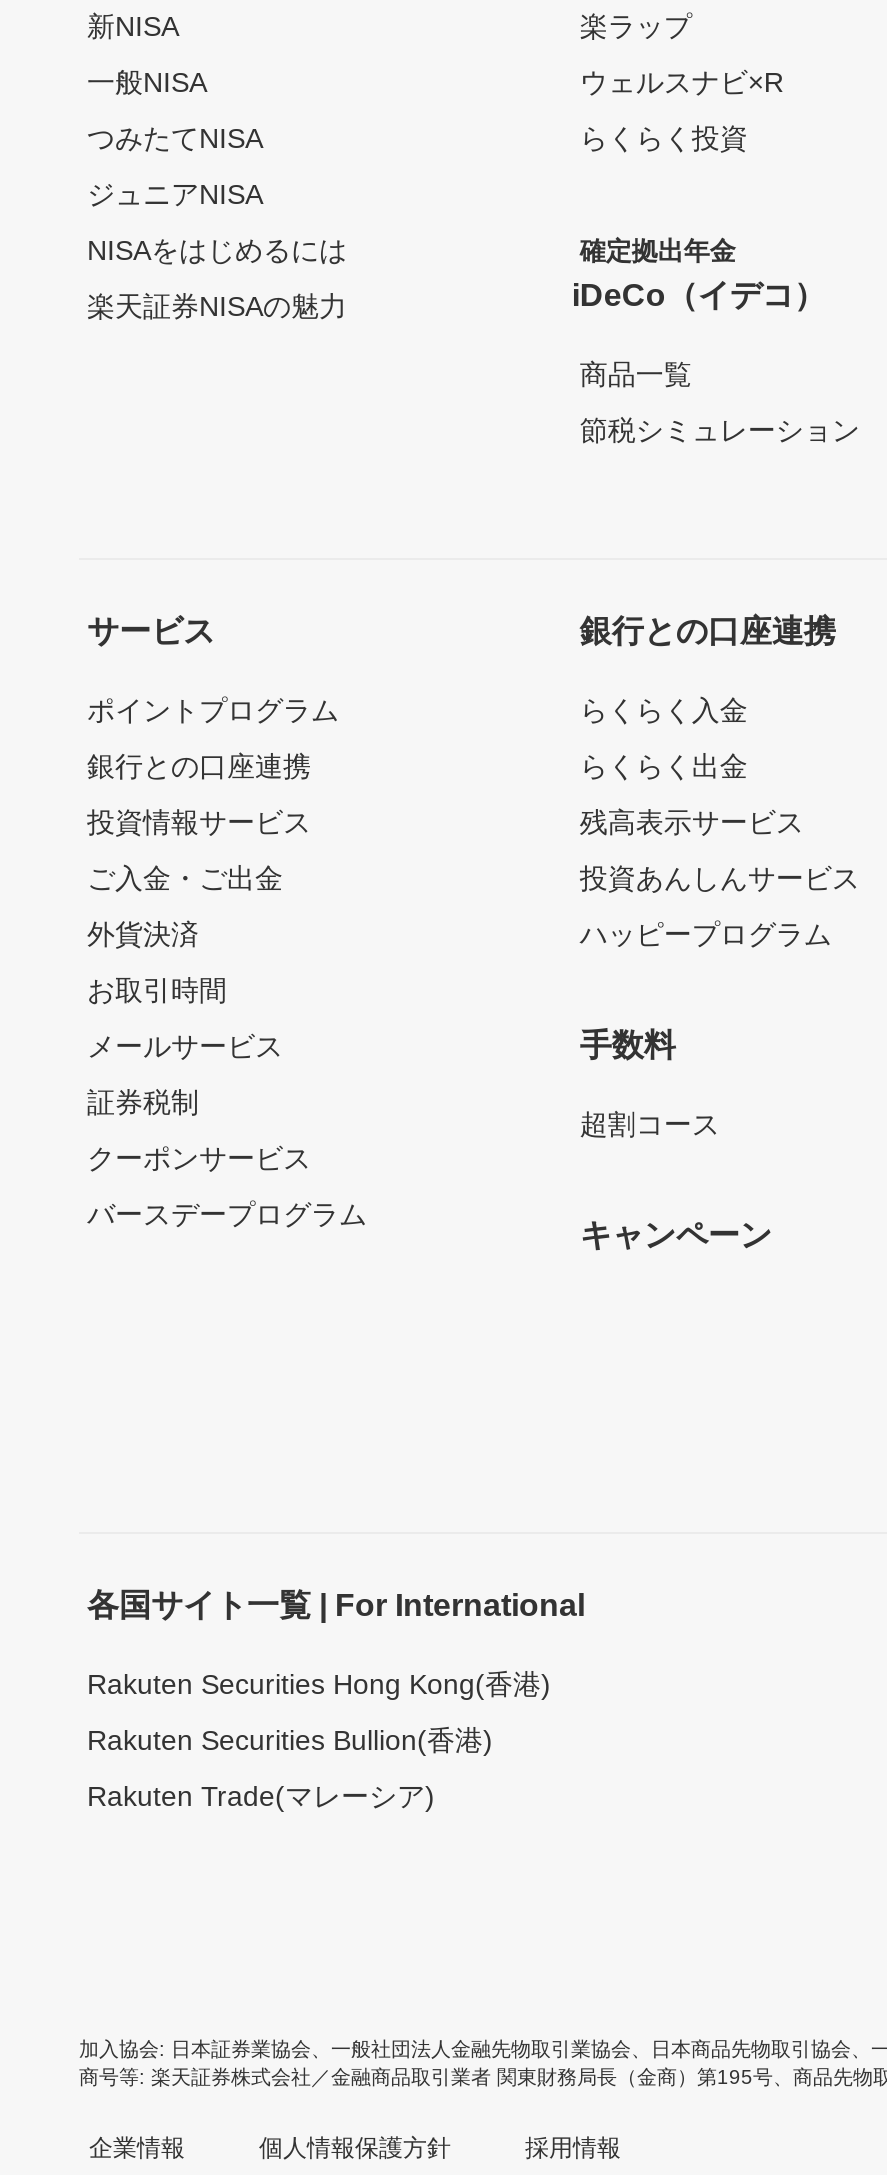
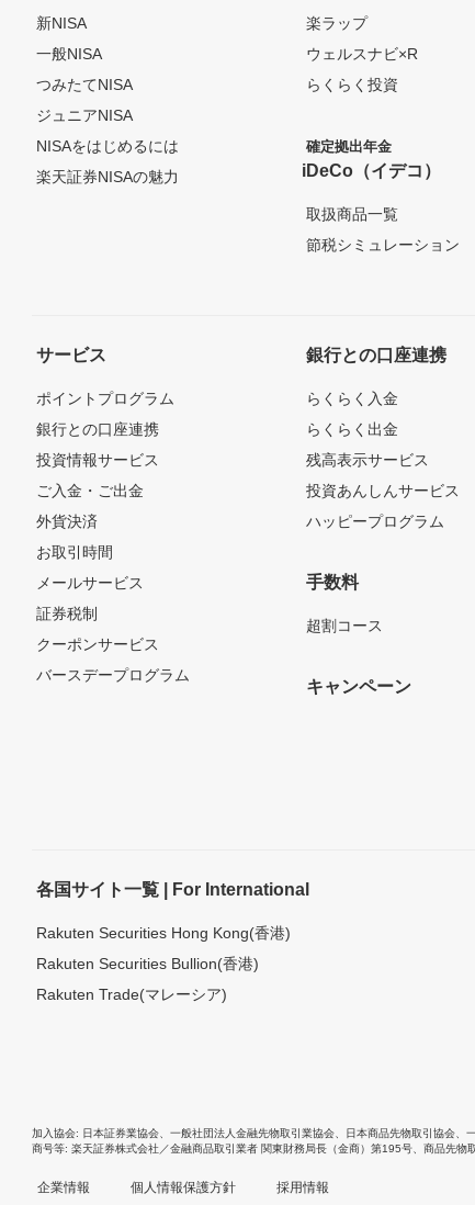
[580,358,692,390] 商品一覧 -> [307,205,399,223] 取扱商品一覧

